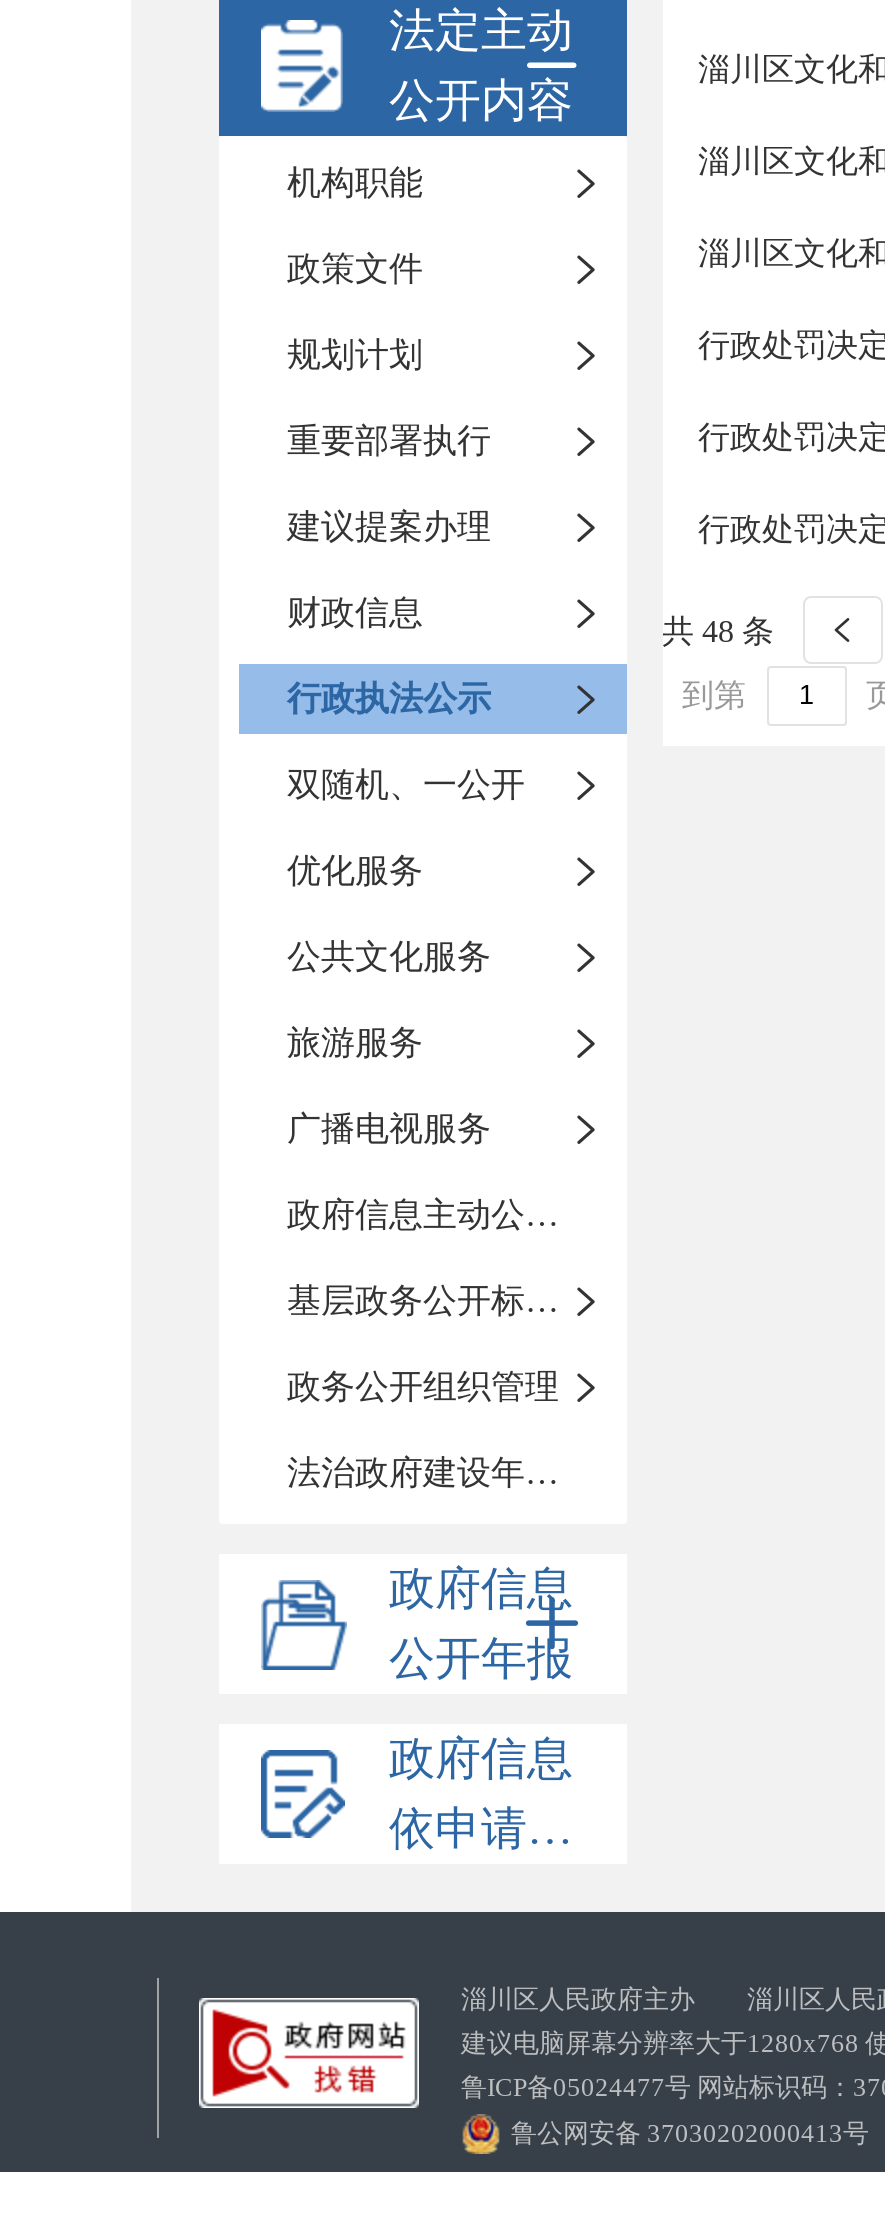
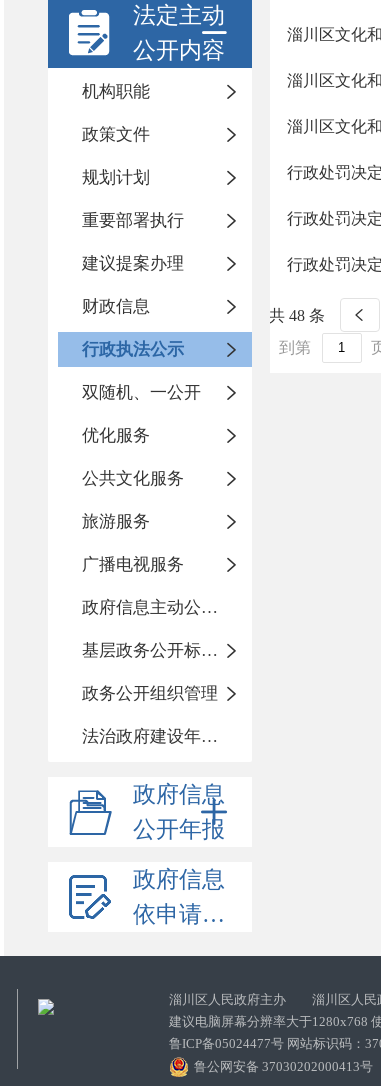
[197,1996,421,2110] [image] -> none

